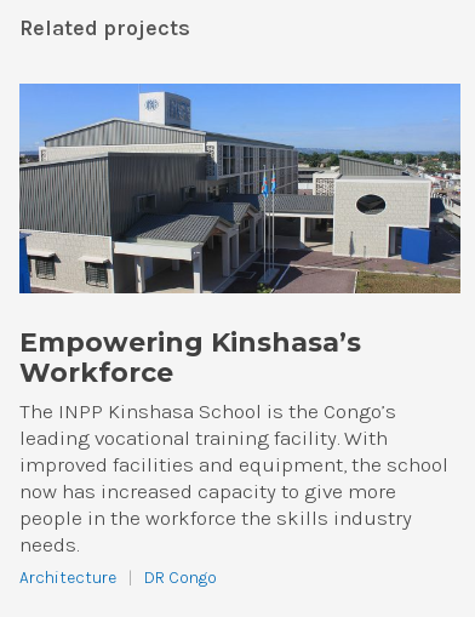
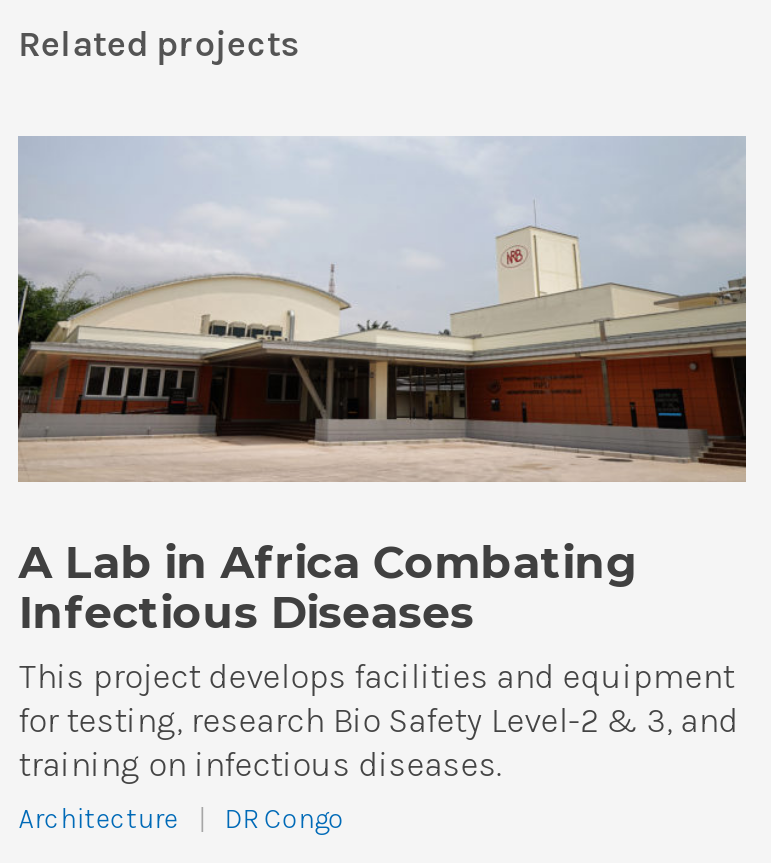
[18,84,460,556] [image] | Empowering Kinshasa’s | Workforce | The INPP Kinshasa School is the Congo’s | leading vocational training facility. With | improved facilities and equipment, the school | now has increased capacity to give more | people in the workforce the skills industry | needs. -> [16,136,748,784] [image] | A Lab in Africa Combating | Infectious Diseases | This project develops facilities and equipment | for testing, research Bio Safety Level-2 & 3, and | training on infectious diseases.

